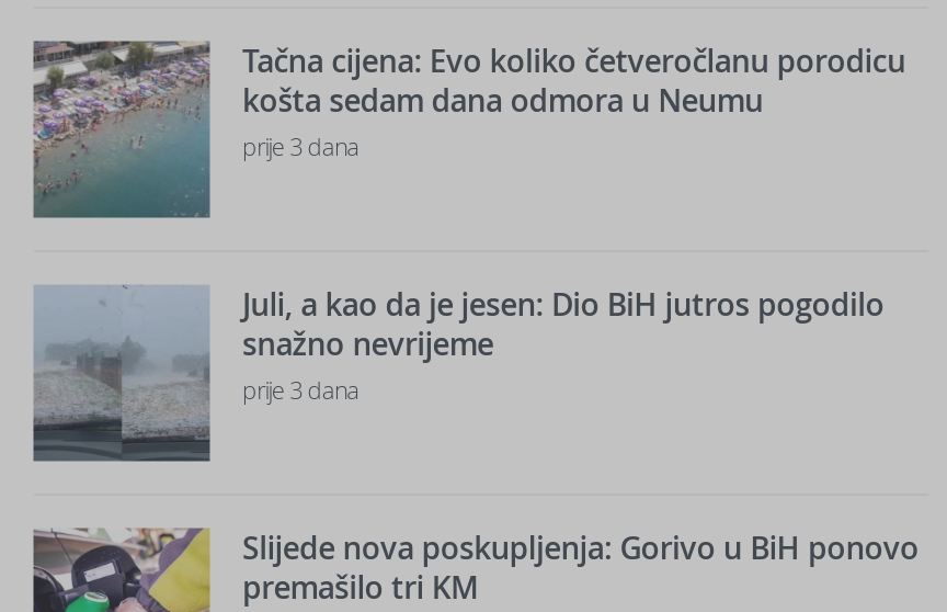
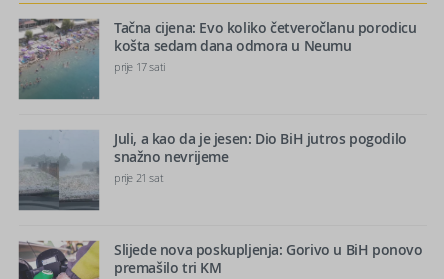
[242,129,359,162] prije 3 dana -> [114,59,165,74] prije 17 sati
[242,372,359,405] prije 3 dana -> [114,170,163,185] prije 21 sat

